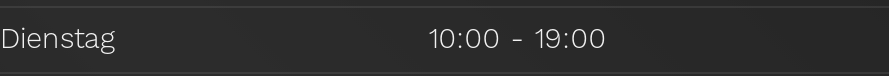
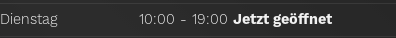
[428,21,606,57] 10:00 - 19:00 -> [139,11,332,29] 10:00 - 19:00 Jetzt geöffnet

